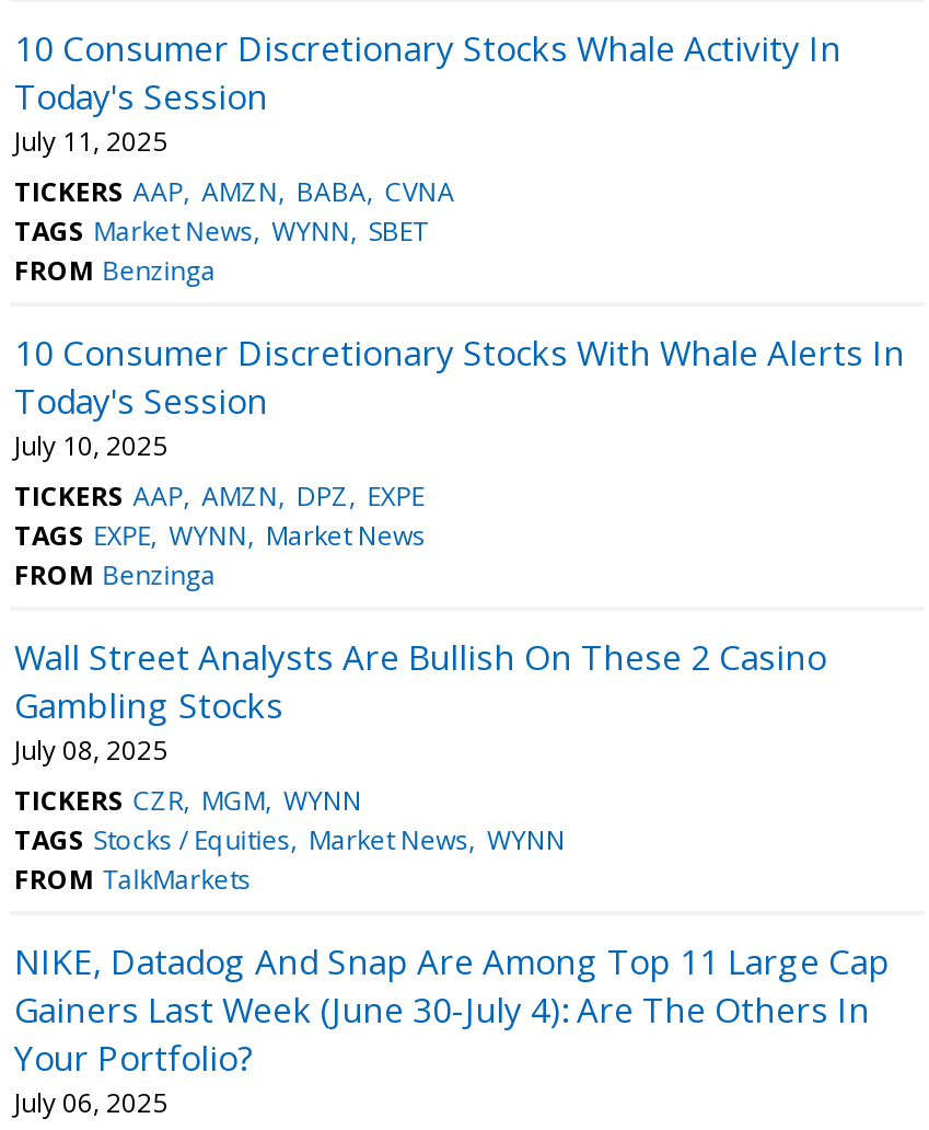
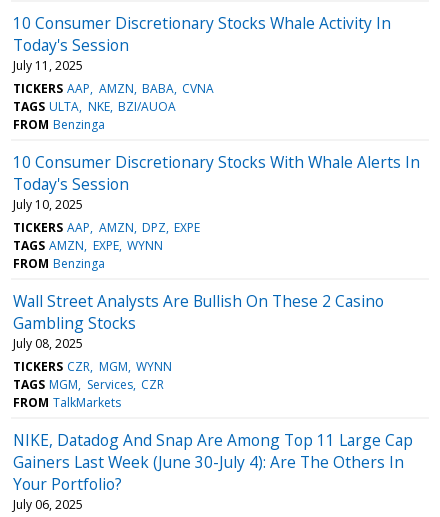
[14,212,428,249] TAGS Market News WYNN SBET -> [13,98,176,115] TAGS ULTA NKE BZI/AUOA
[14,516,425,554] TAGS EXPE WYNN Market News -> [13,237,163,254] TAGS AMZN EXPE WYNN
[14,821,565,858] TAGS Stocks / Equities Market News WYNN -> [13,376,164,393] TAGS MGM Services CZR

